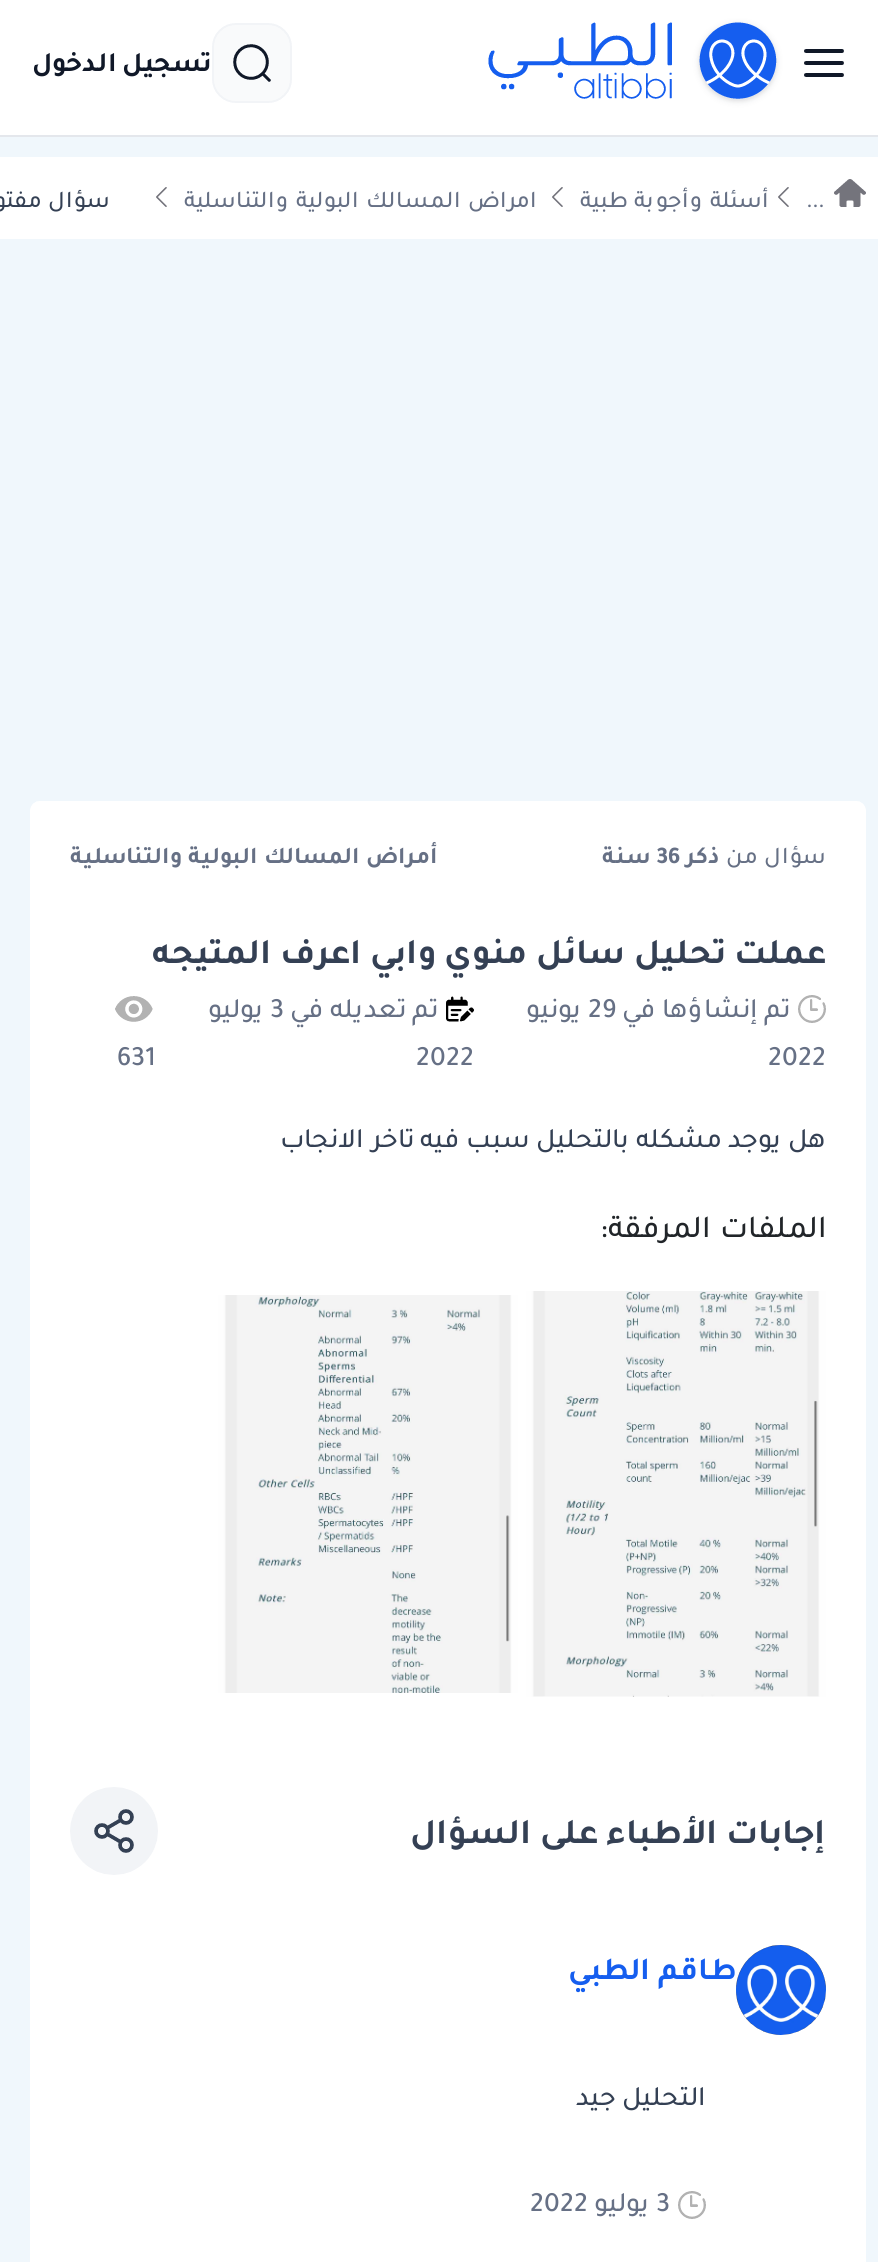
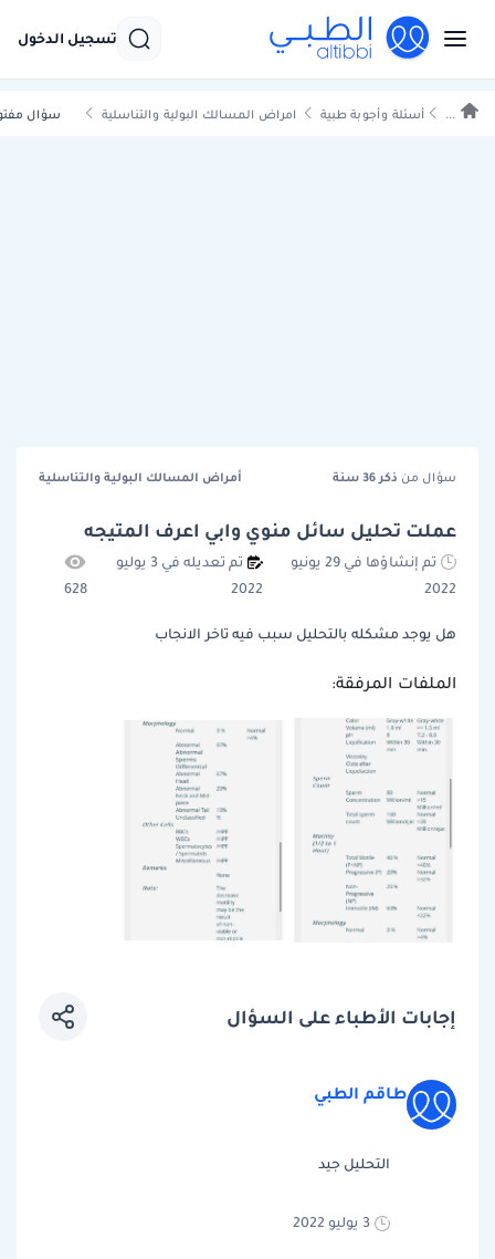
[117,1037,155,1075] 631 -> [64,578,88,599] 628

